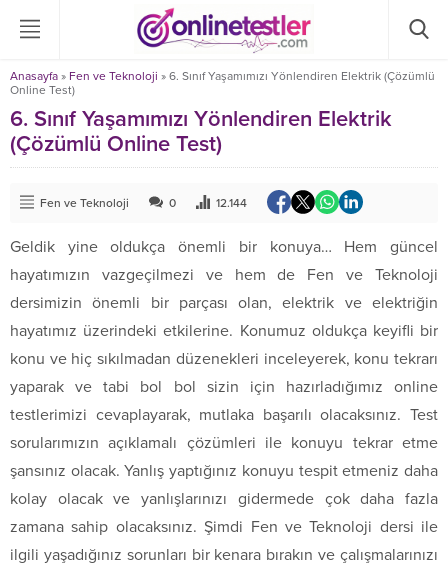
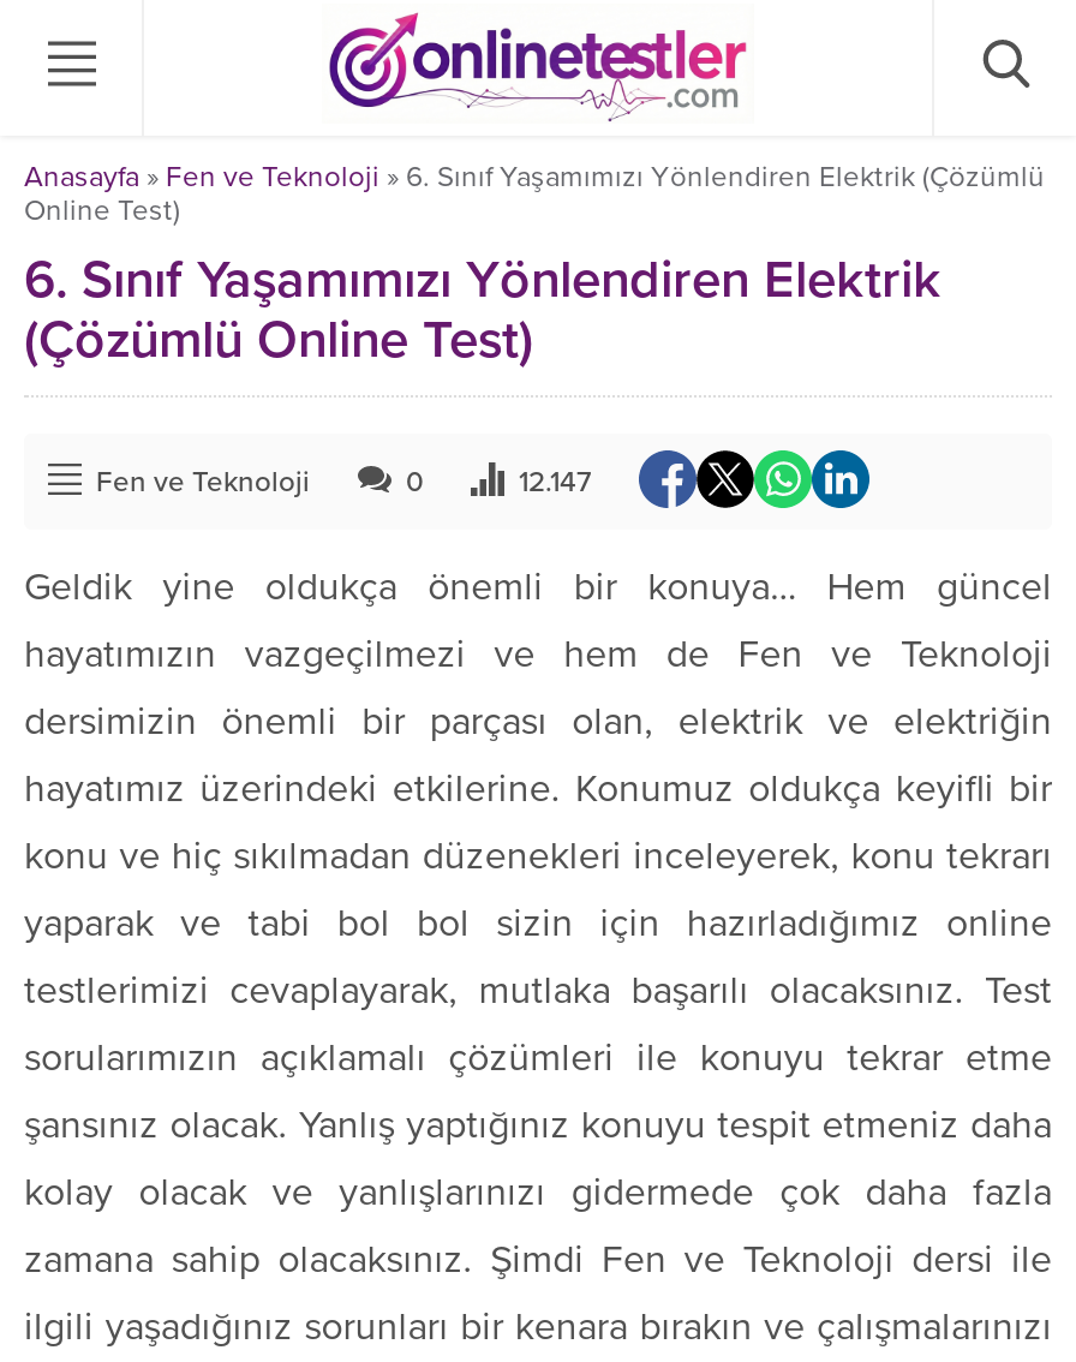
[216,196,247,210] 12.144 -> [519,465,591,498] 12.147

